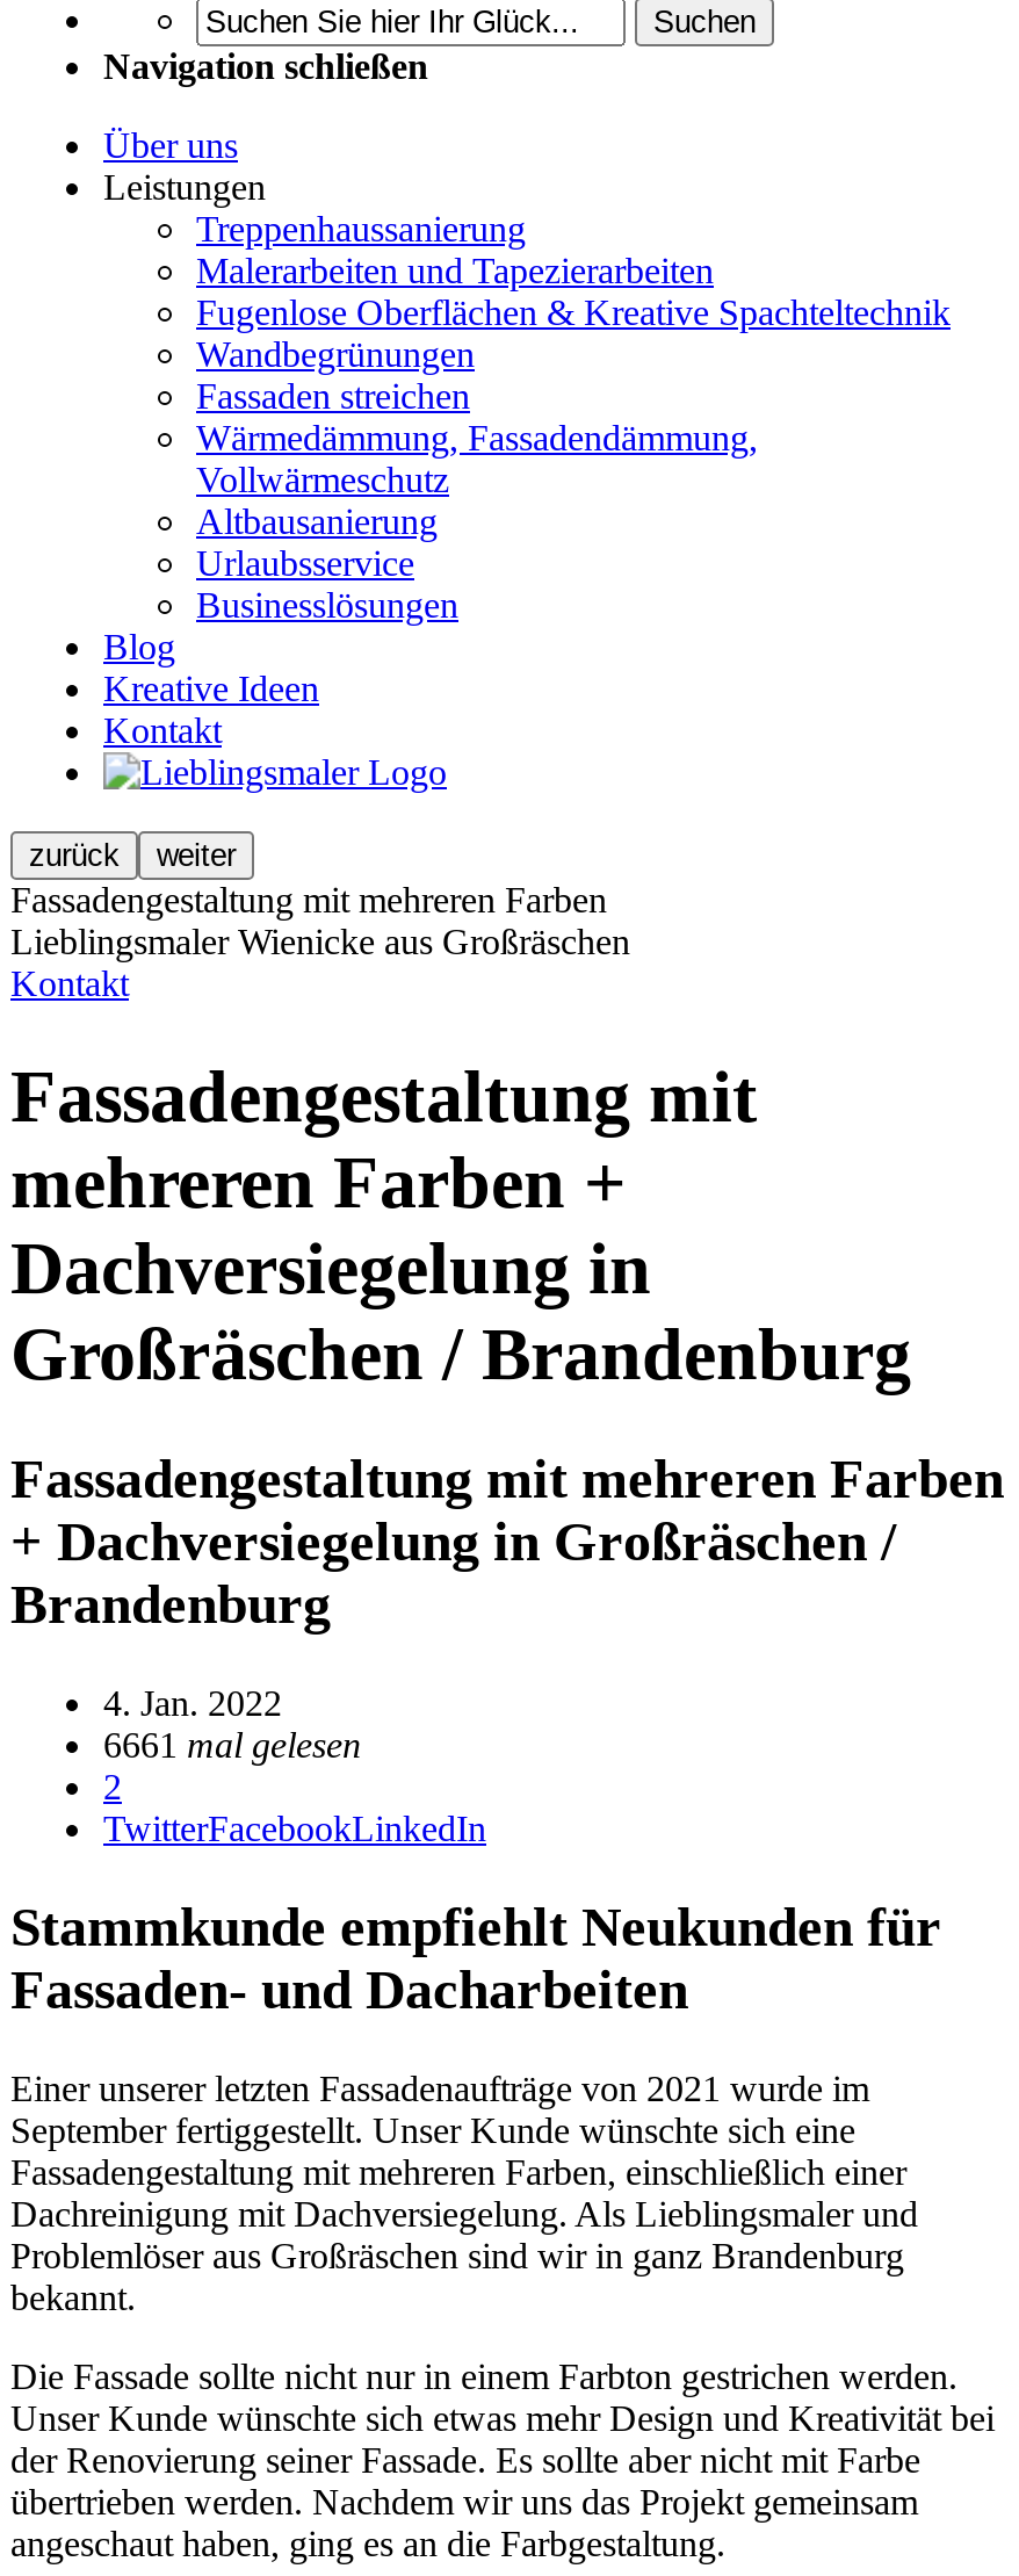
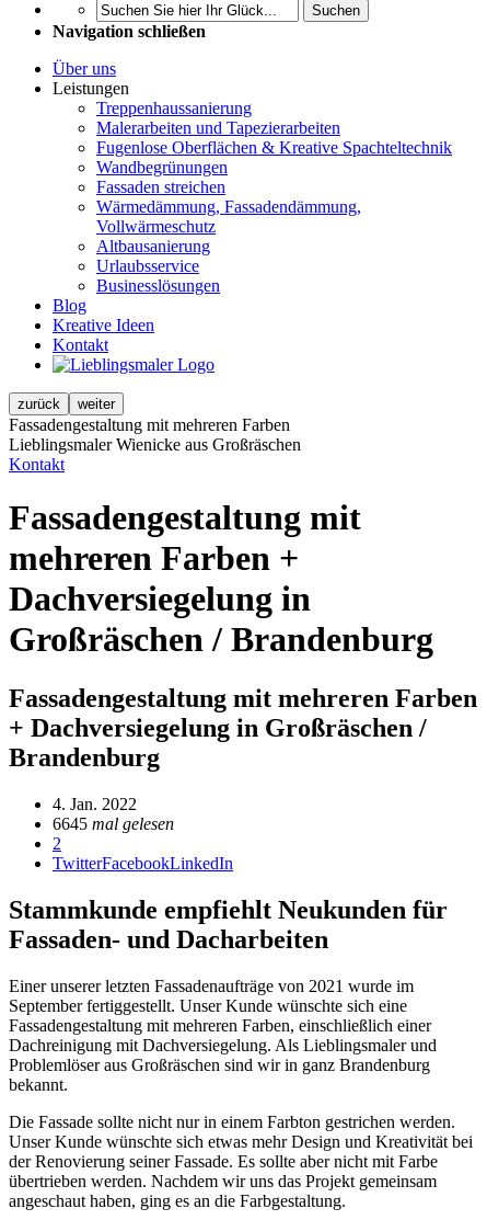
[103,1725,361,1764] 6661 mal gelesen -> [53,814,174,833] 6645 mal gelesen

